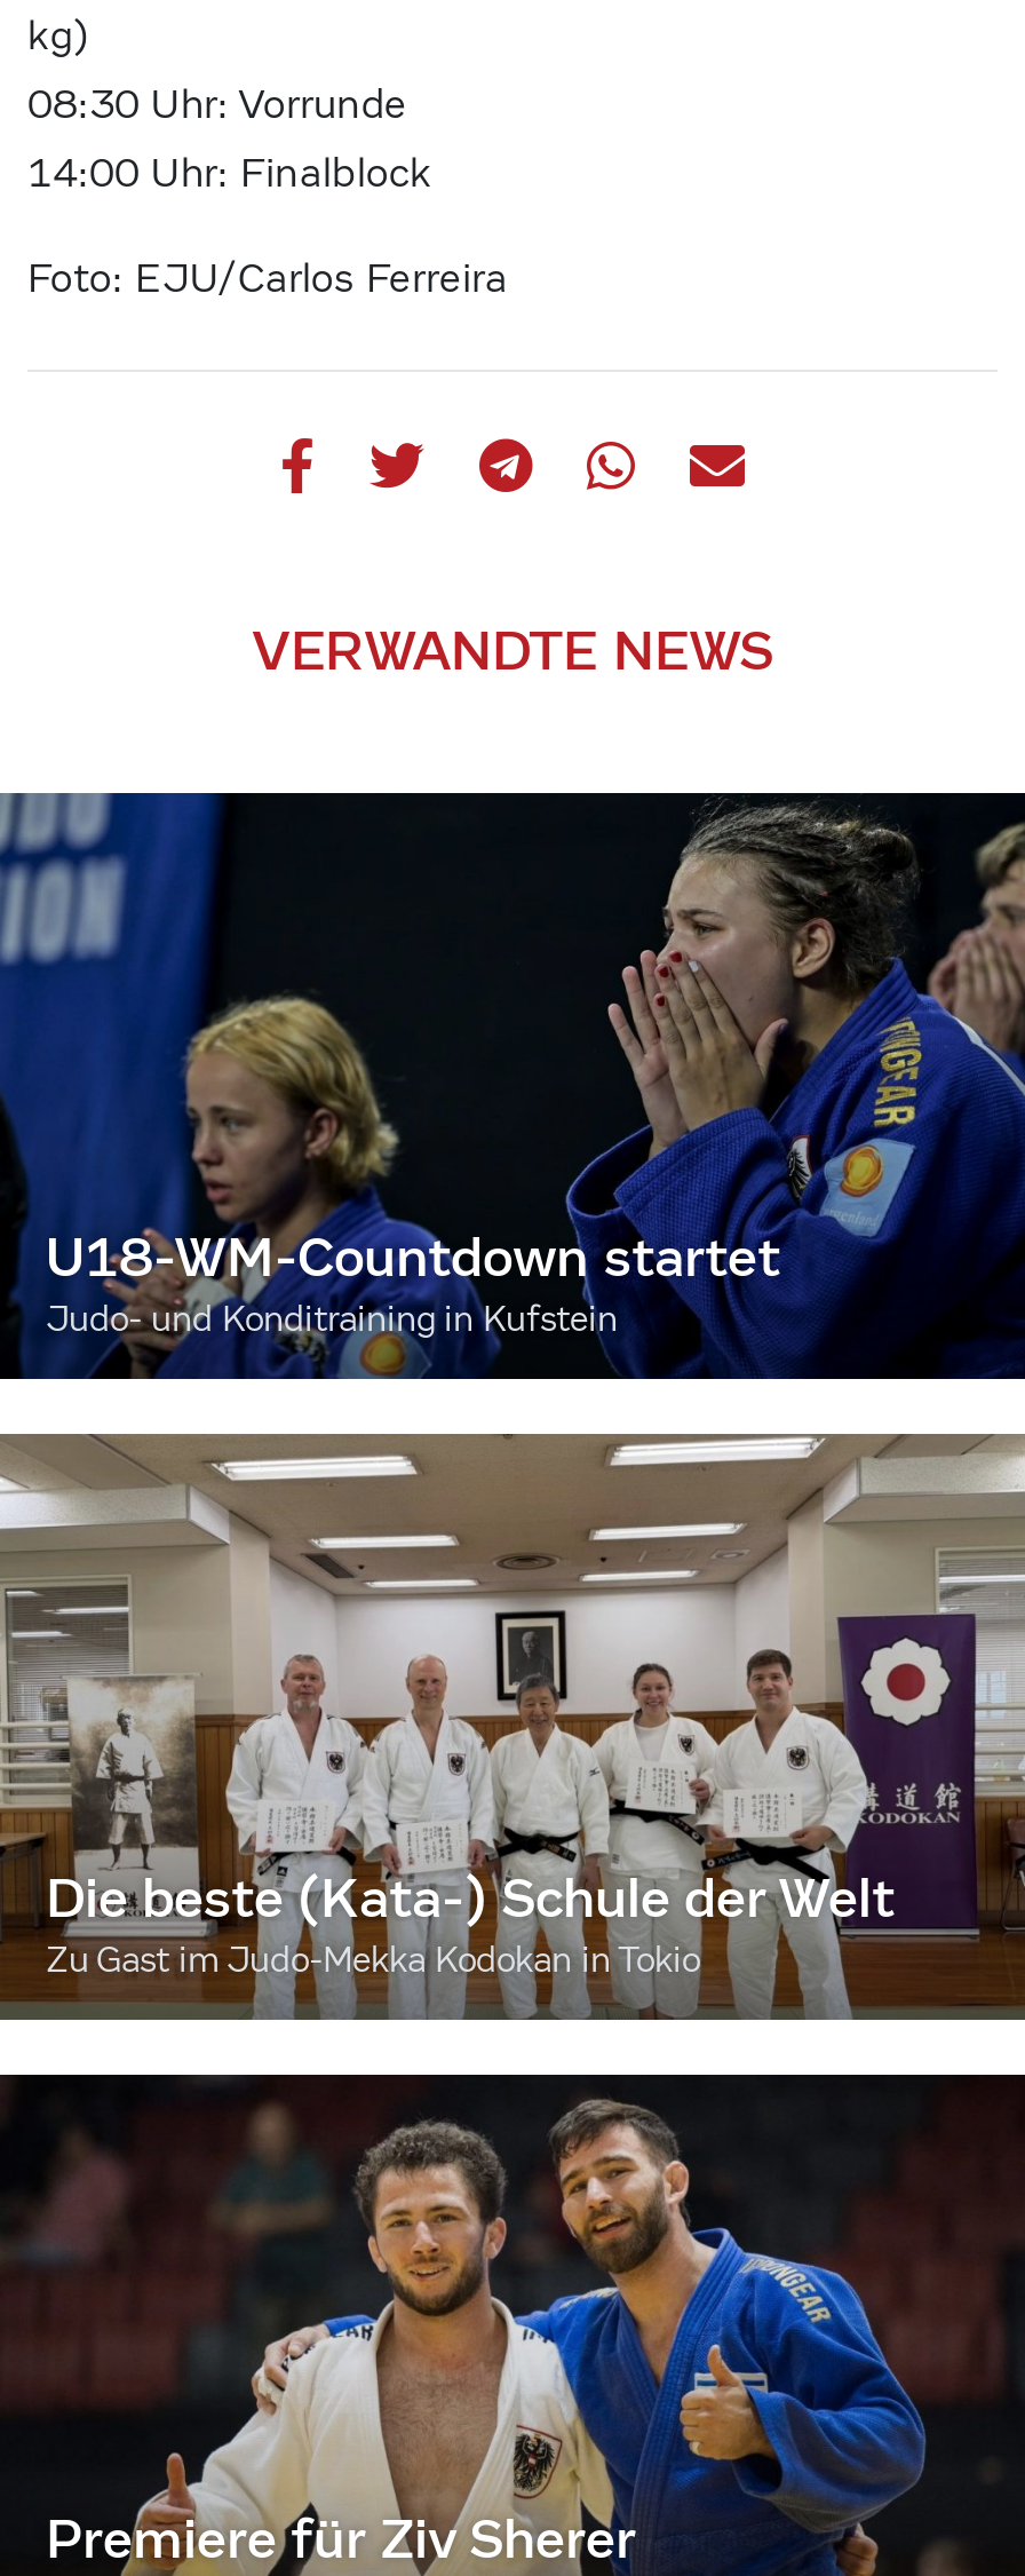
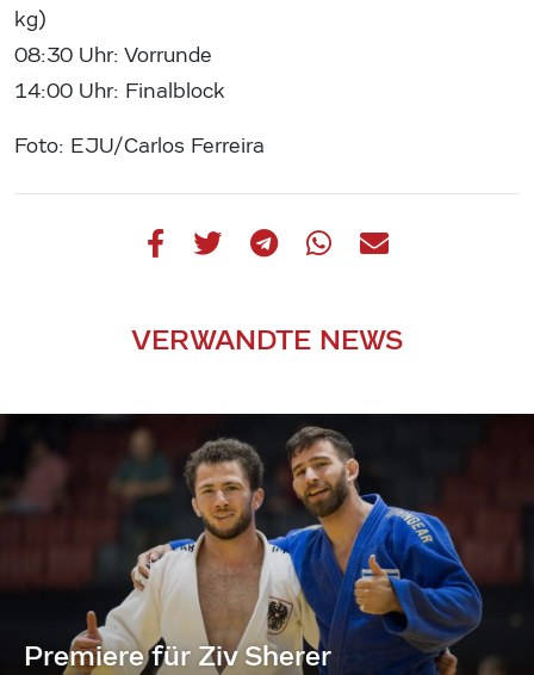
[7,791,1018,1381] [image] | U18-WM-Countdown startet | Judo- und Konditraining in Kufstein -> none
[7,1432,1018,2022] [image] | Die beste (Kata-) Schule der Welt | Zu Gast im Judo-Mekka Kodokan in Tokio -> none

